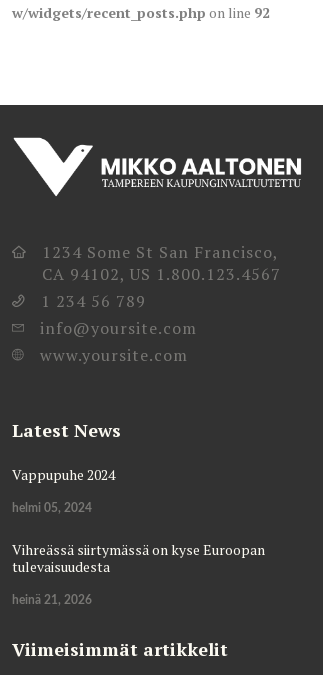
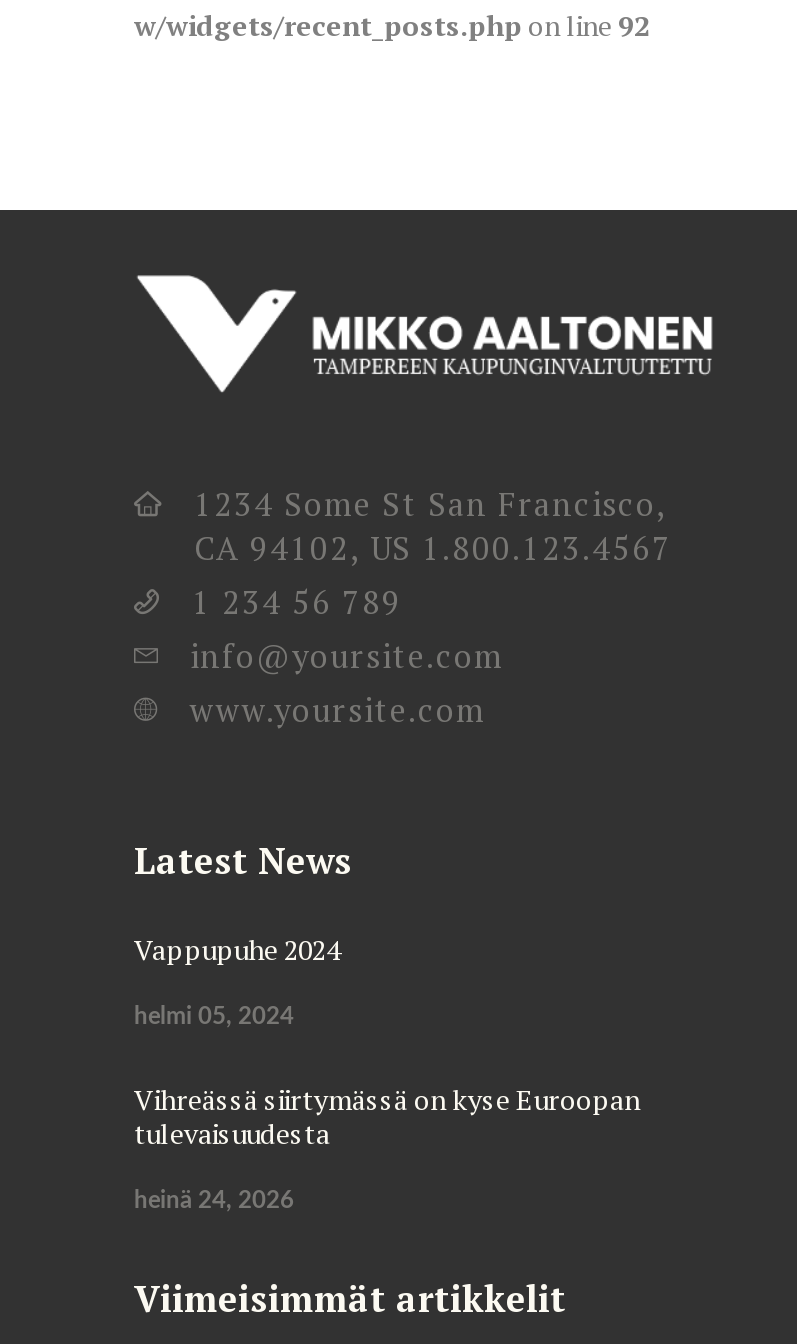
[12,594,92,606] heinä 21, 2026 -> [134,1188,294,1212] heinä 24, 2026

